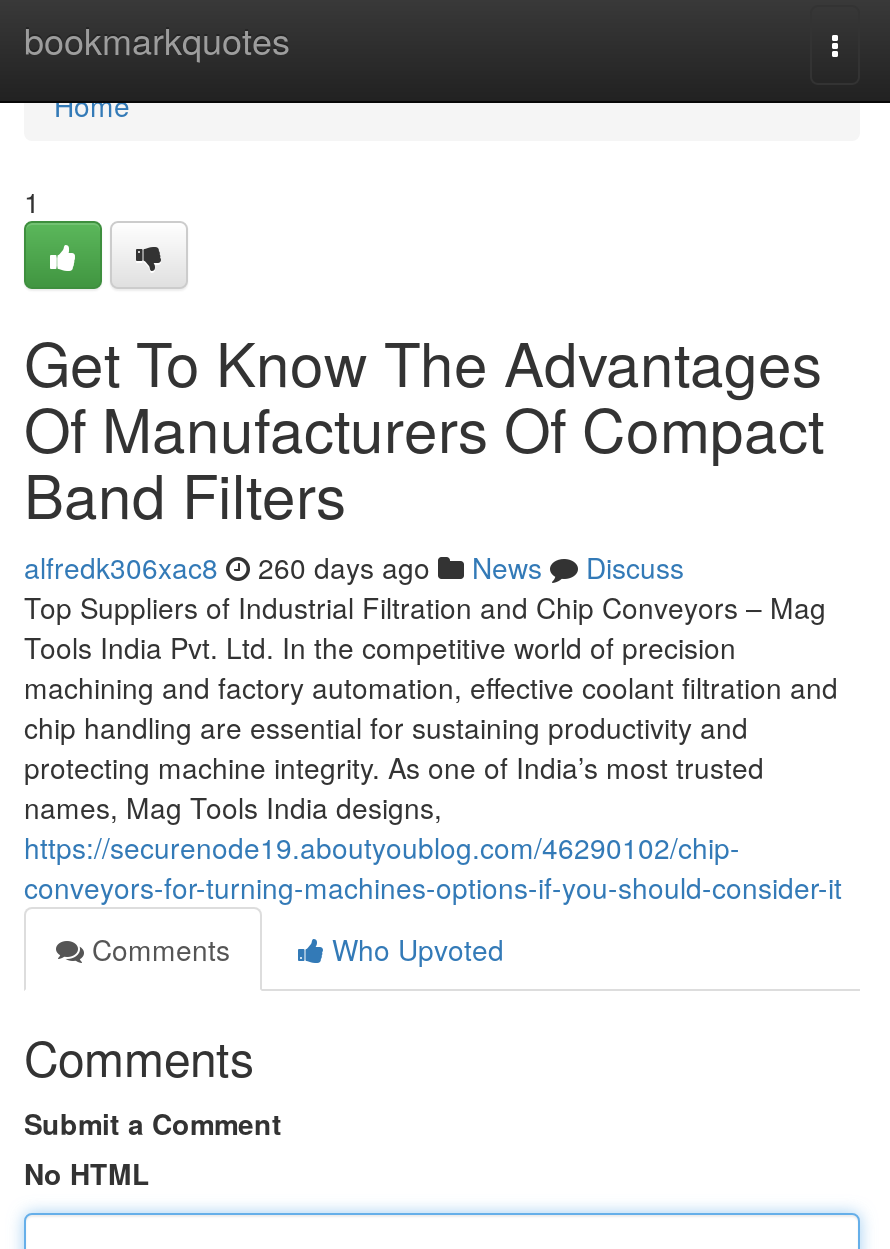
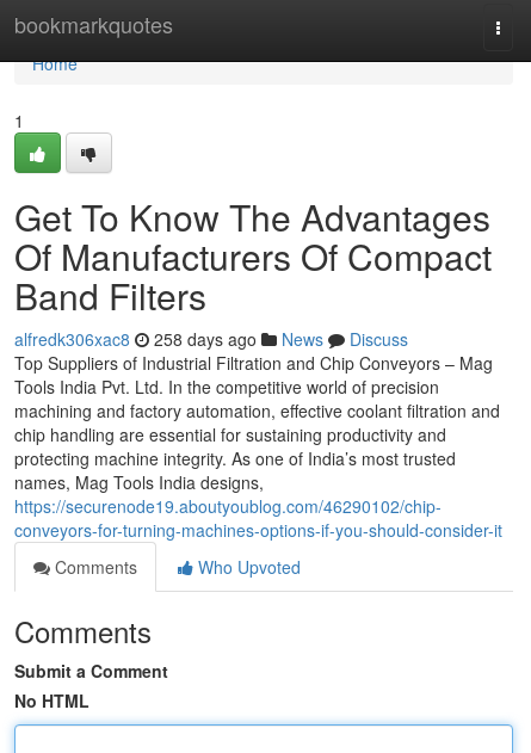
[24,547,684,587] alfredk306xac8 260 days ago News Discuss -> [14,327,408,351] alfredk306xac8 258 days ago News Discuss

